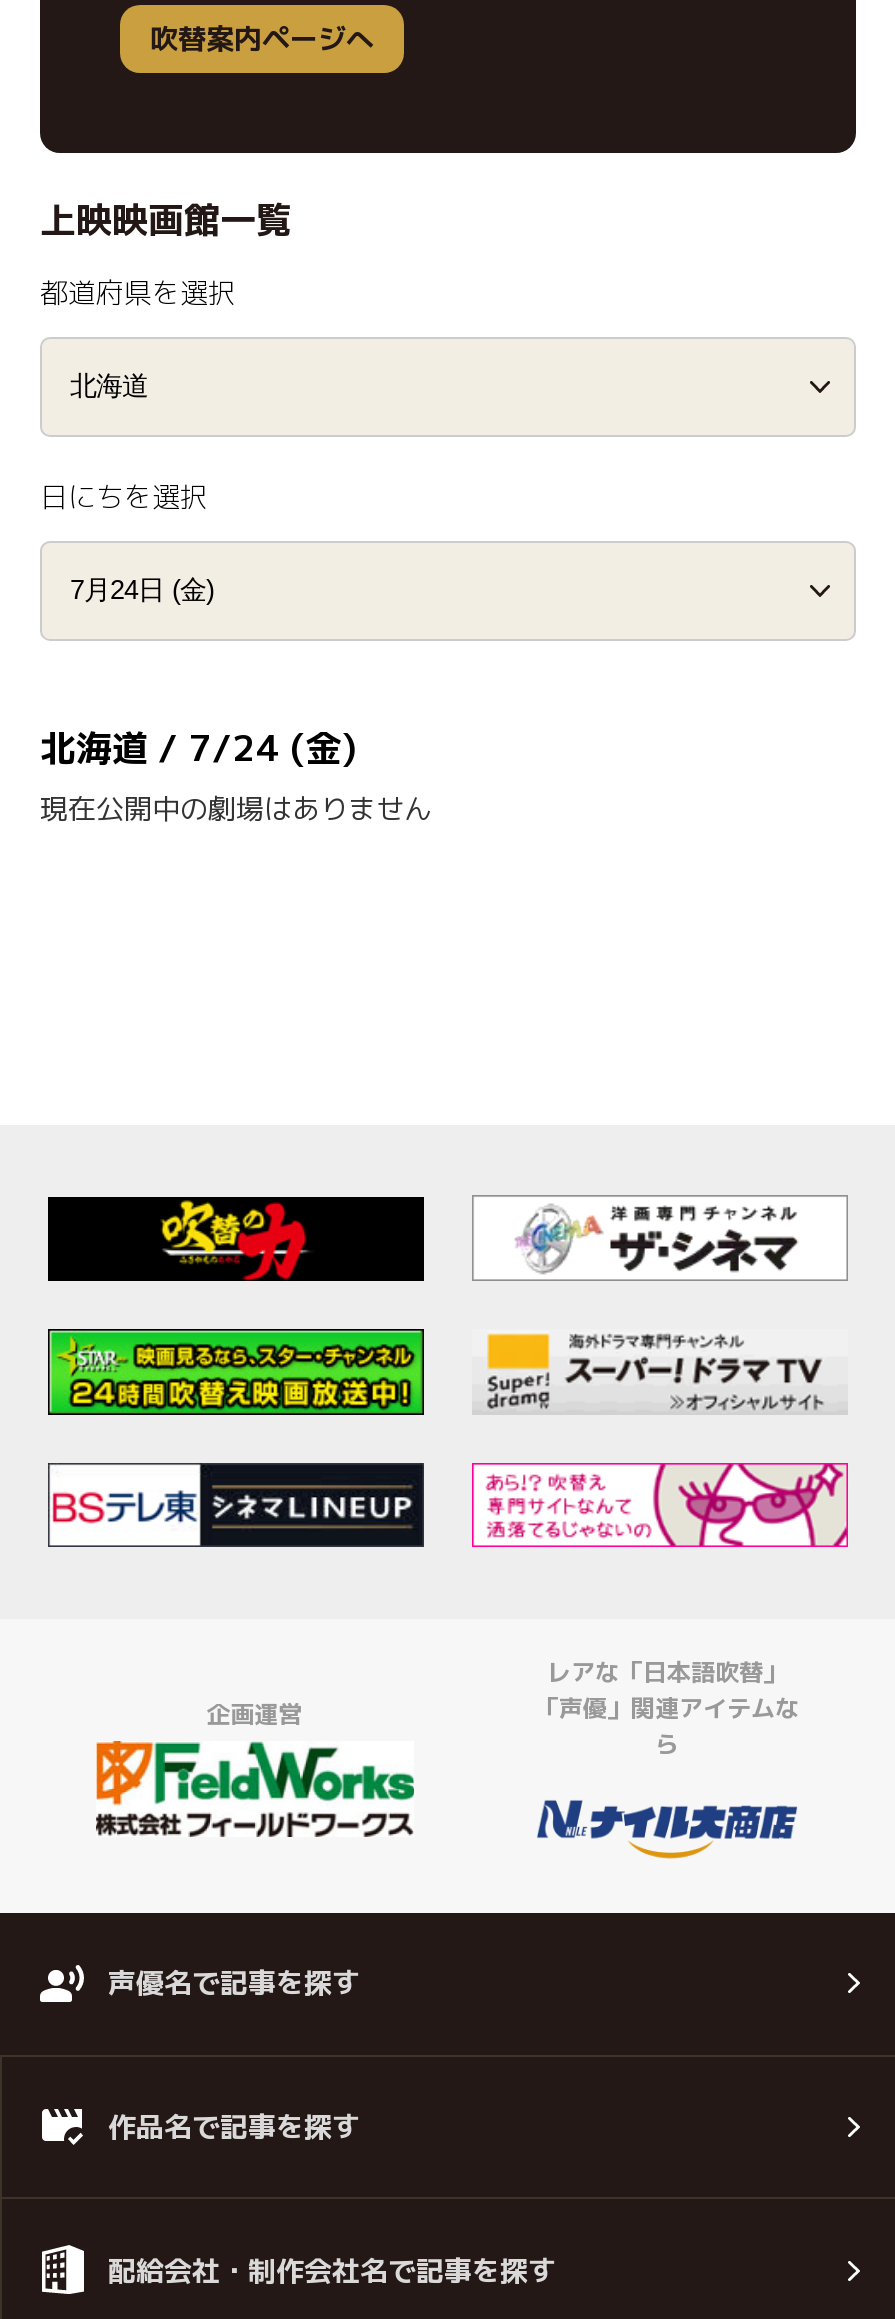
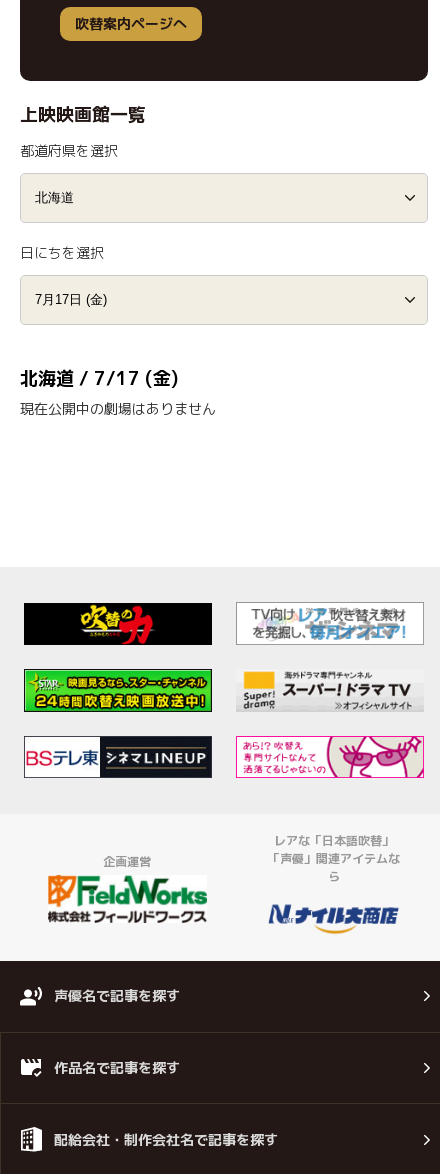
[40,724,358,774] 北海道 / 7/24 (金) -> [20,366,179,391] 北海道 / 7/17 (金)
[506,1205,810,1273] [image] -> [251,608,406,640] [image]

